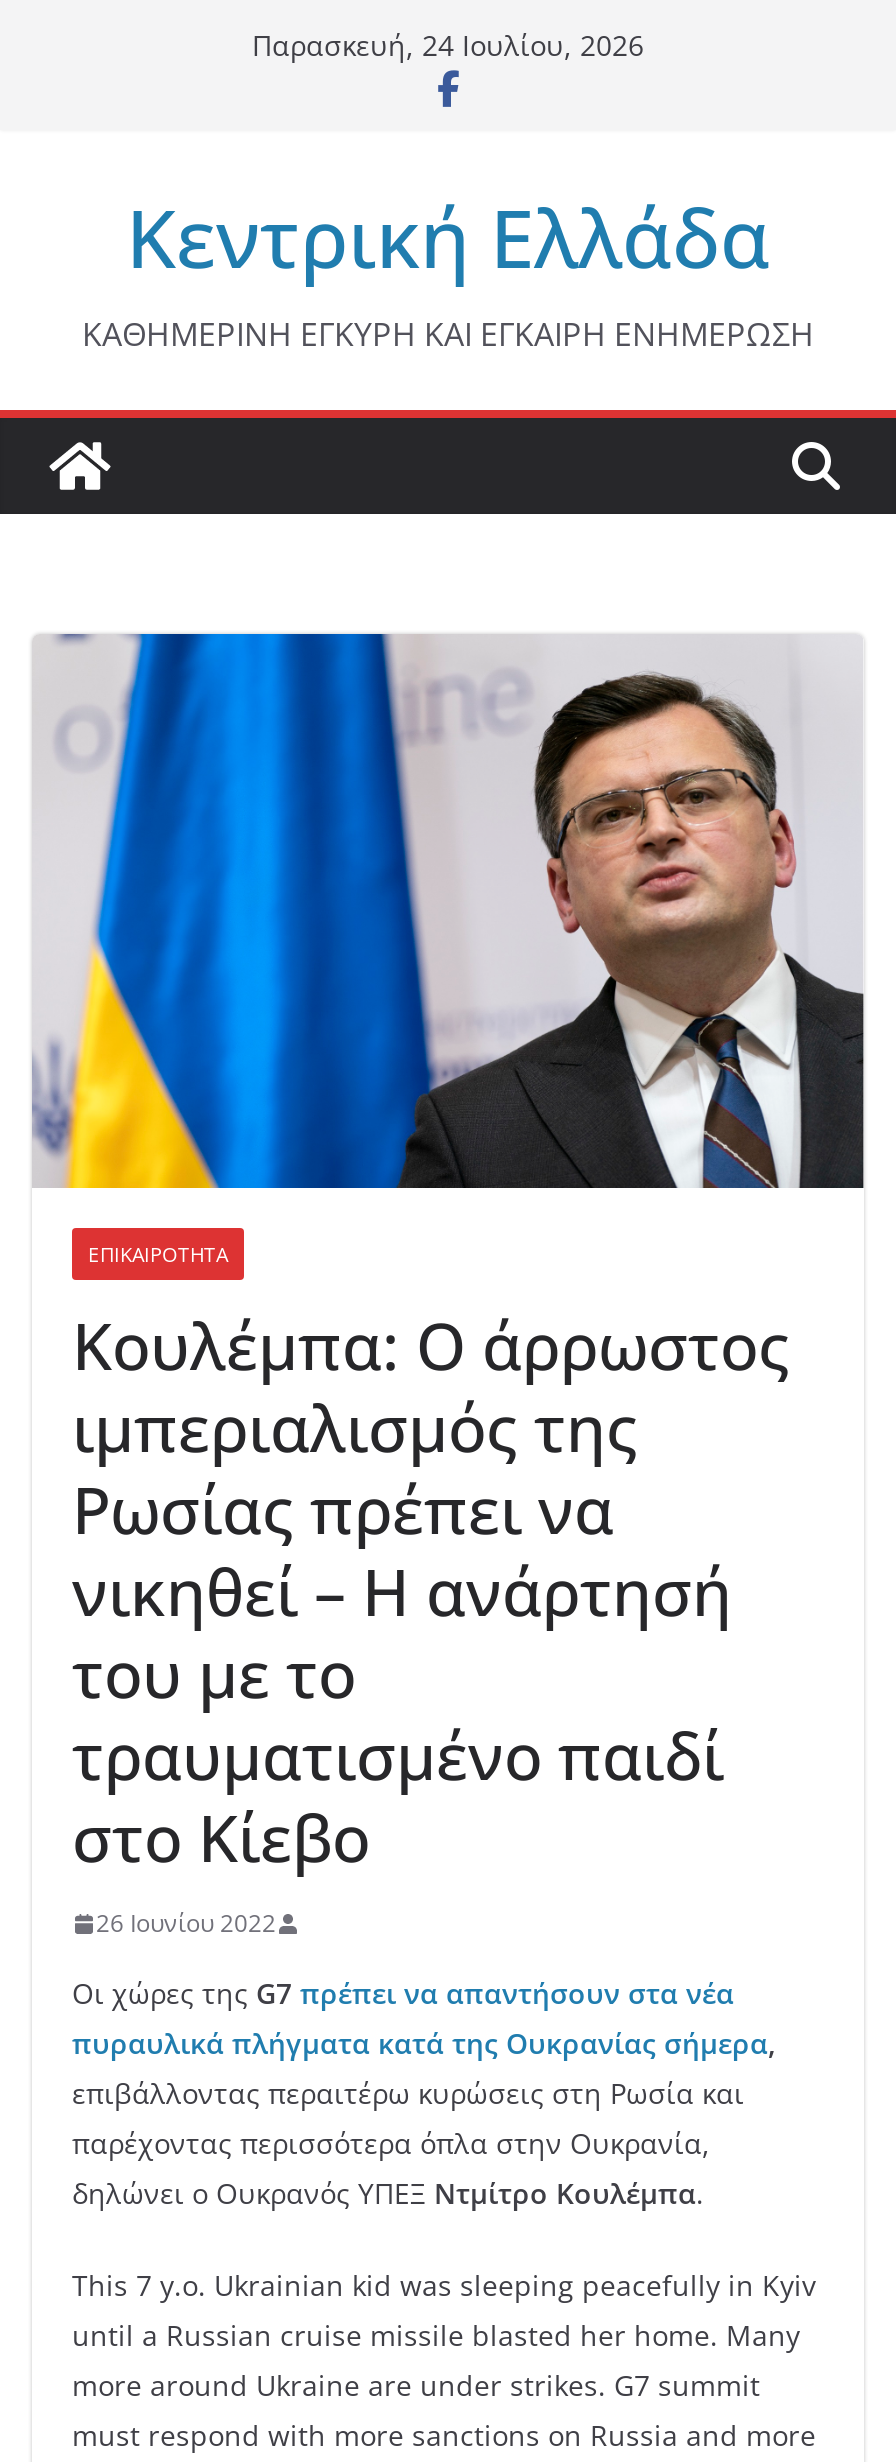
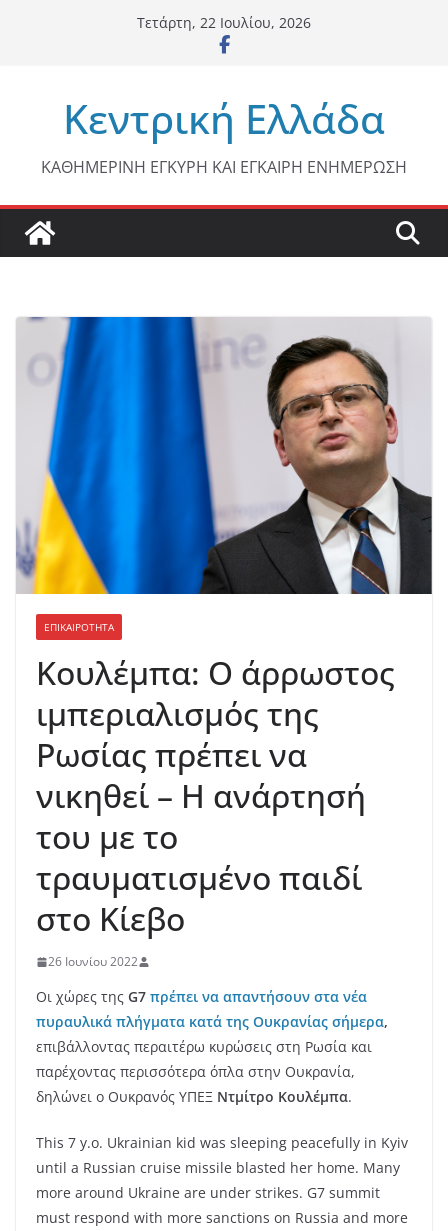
[252,26,644,64] Παρασκευή, 24 Ιουλίου, 2026 -> [137,13,311,32] Τετάρτη, 22 Ιουλίου, 2026

